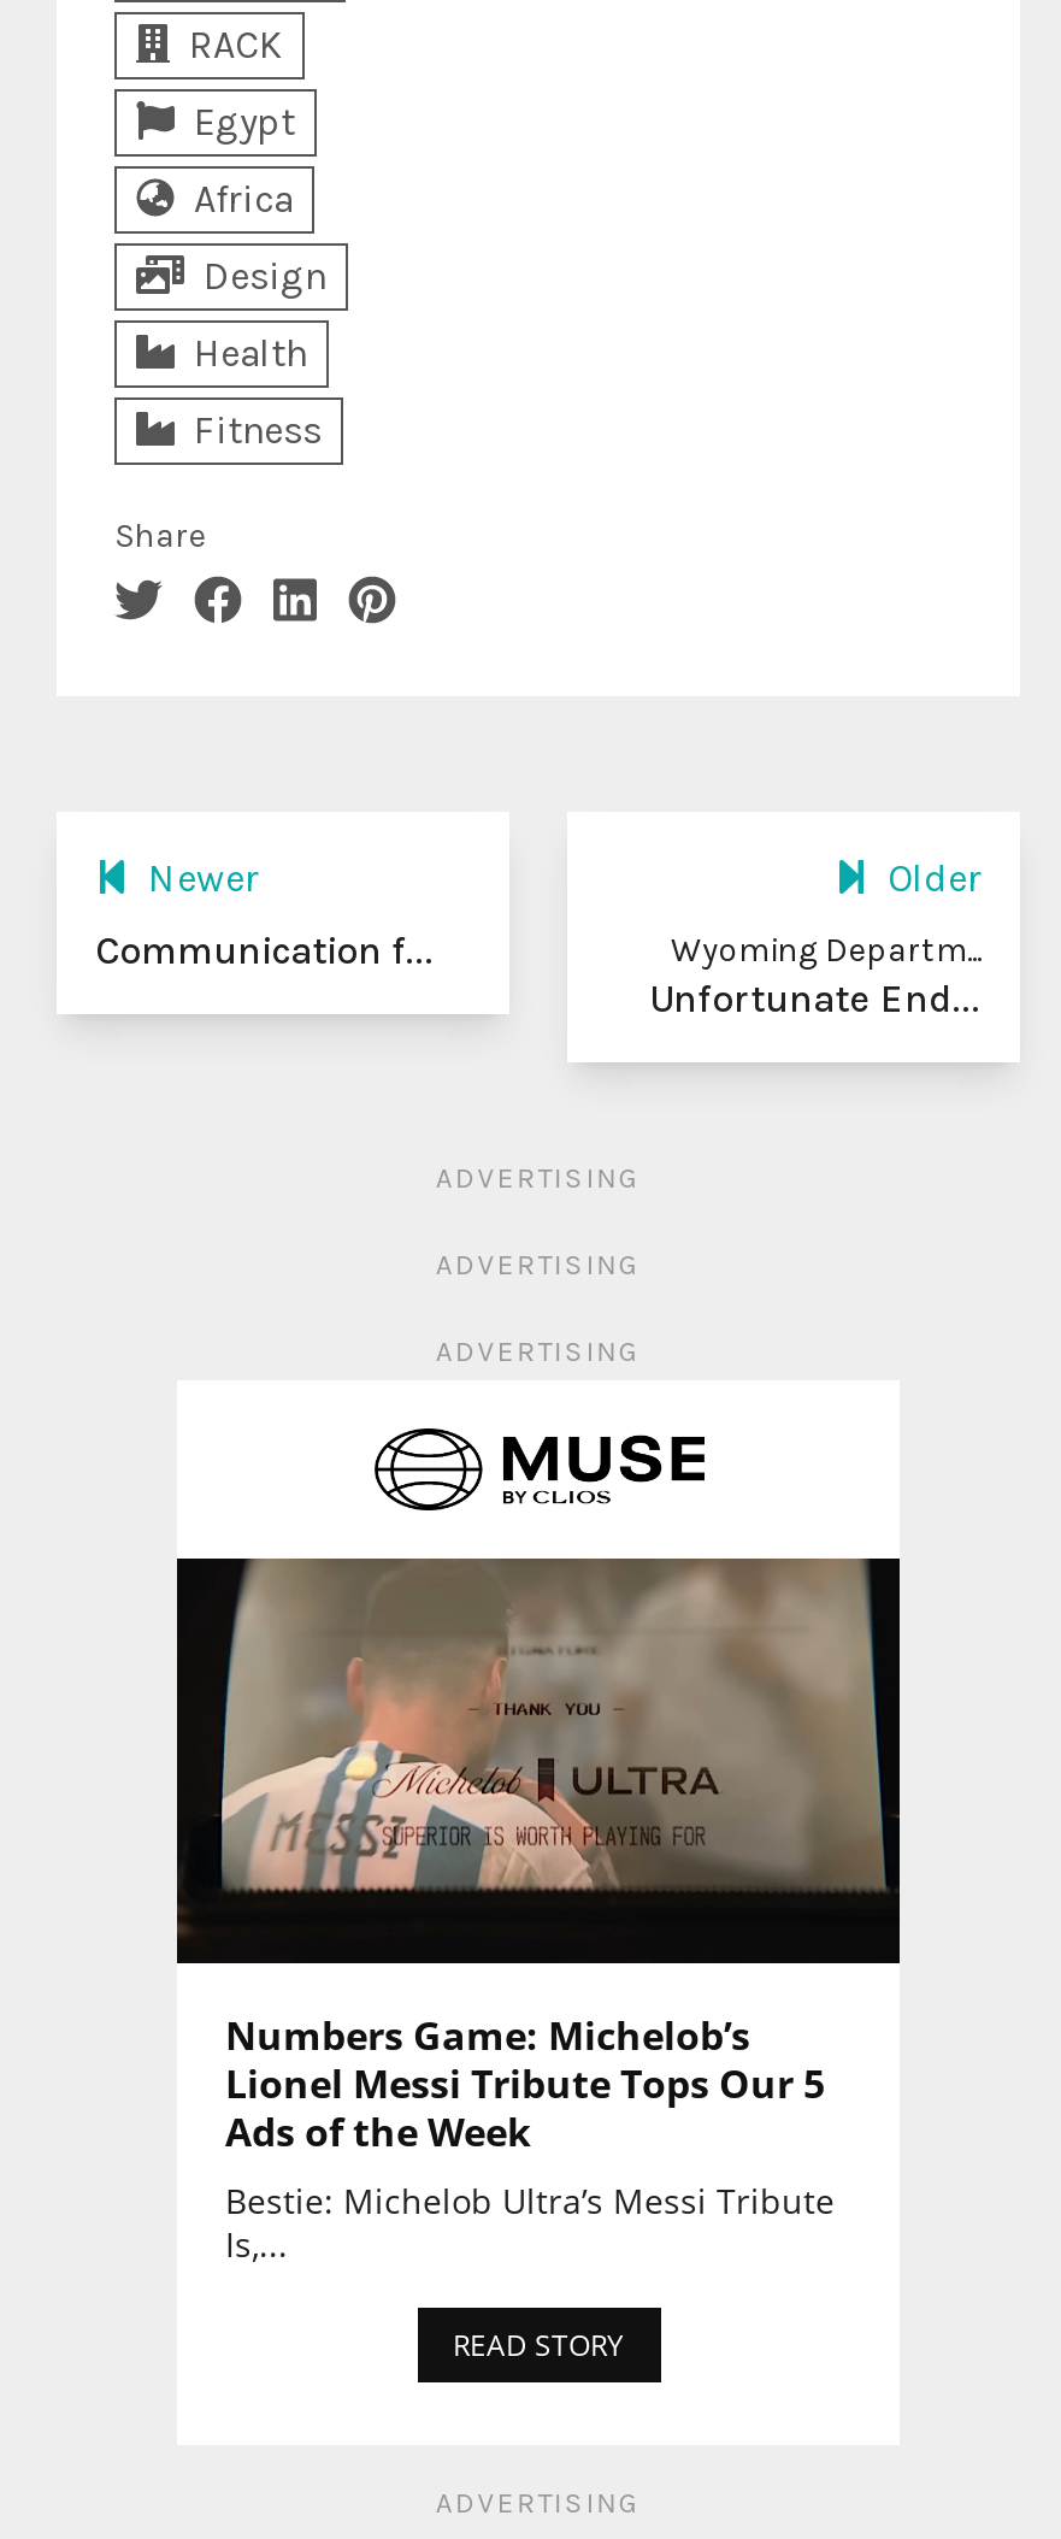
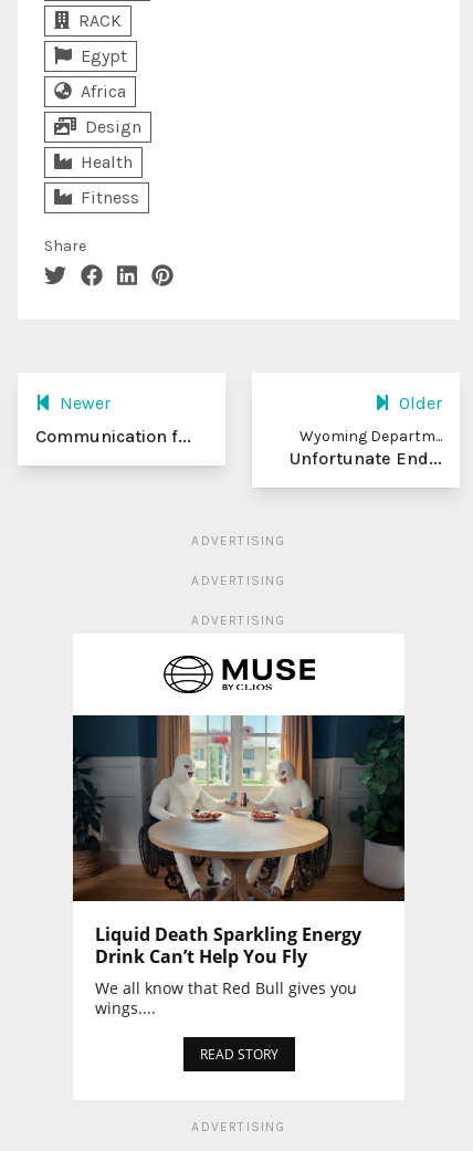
[179,1556,900,2267] [image] | Numbers Game: Michelob’s | Lionel Messi Tribute Tops Our 5 | Ads of the Week | Bestie: Michelob Ultra’s Messi Tribute | Is,... -> [73,714,404,1019] [image] | Liquid Death Sparkling Energy | Drink Can’t Help You Fly | We all know that Red Bull gives you | wings....

